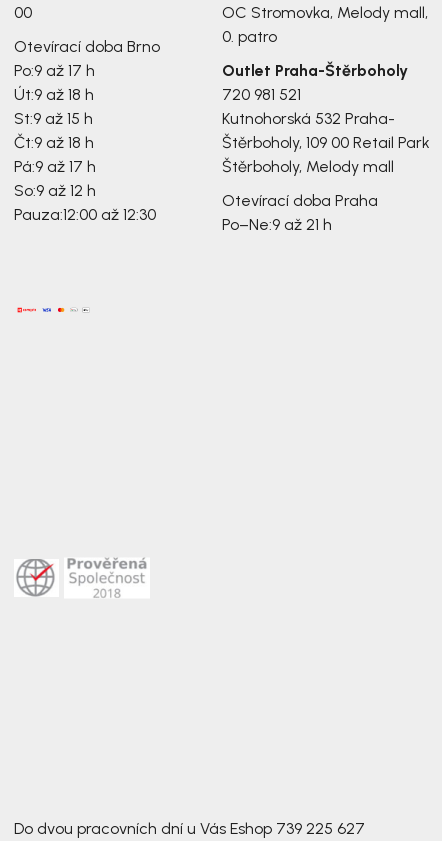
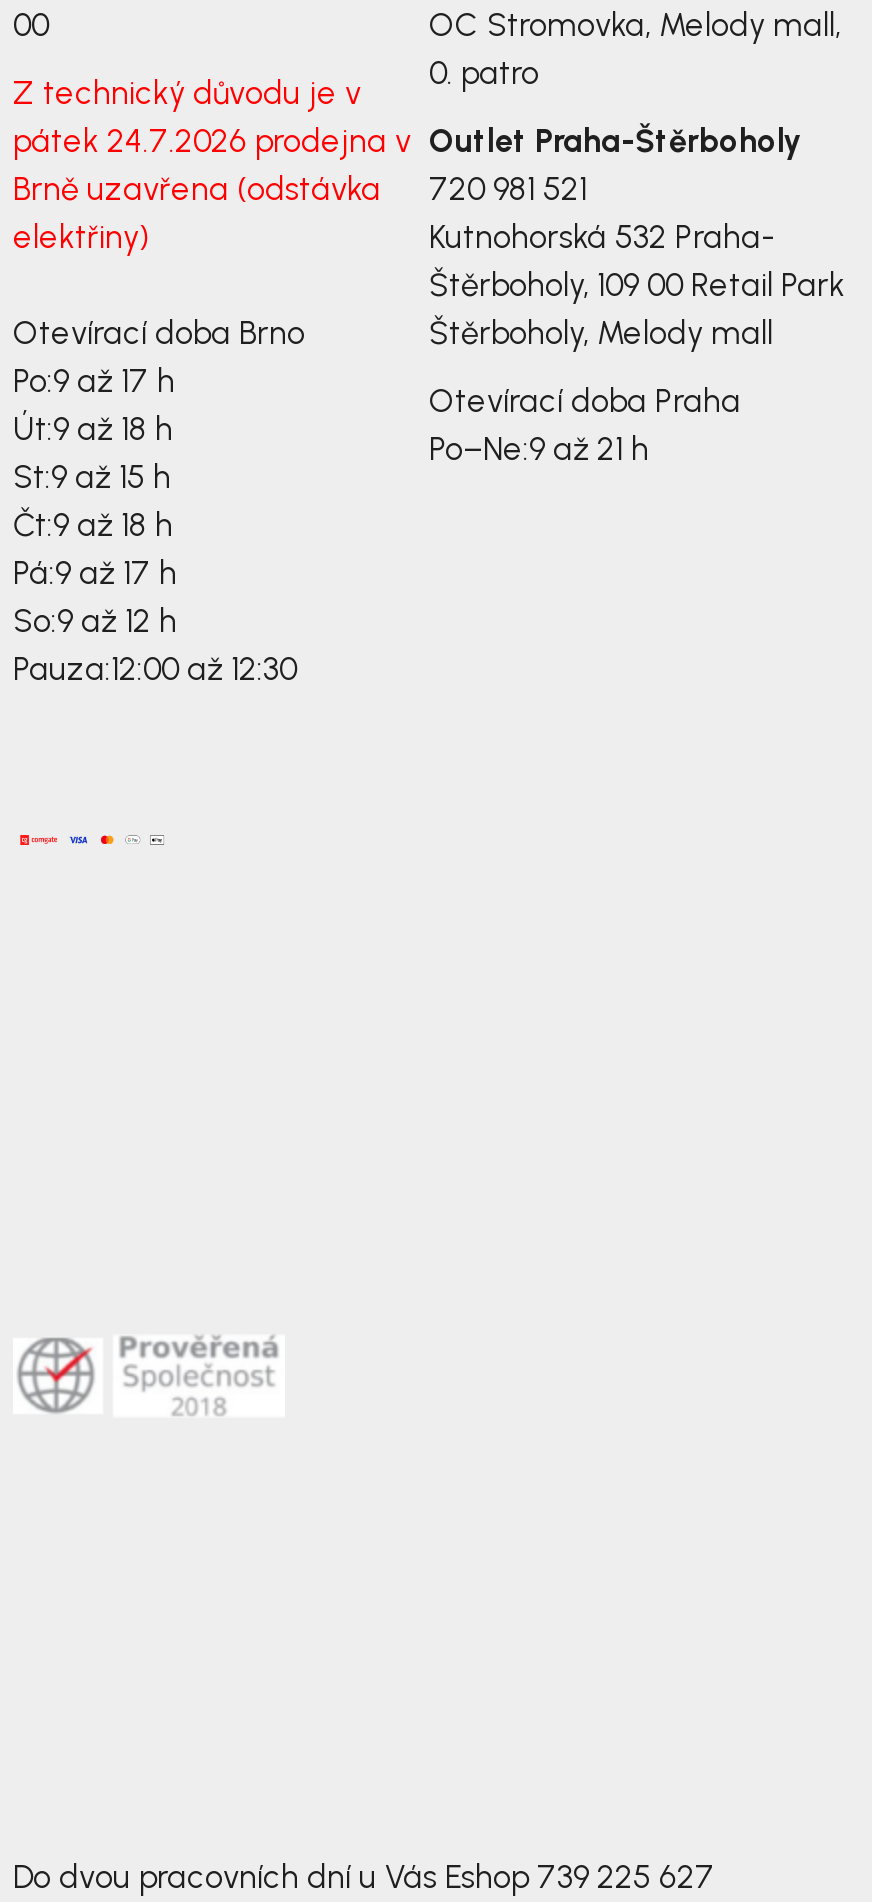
none -> [13,74,411,256] Z technický důvodu je v | pátek 24.7.2026 prodejna v | Brně uzavřena (odstávka | elektřiny)

